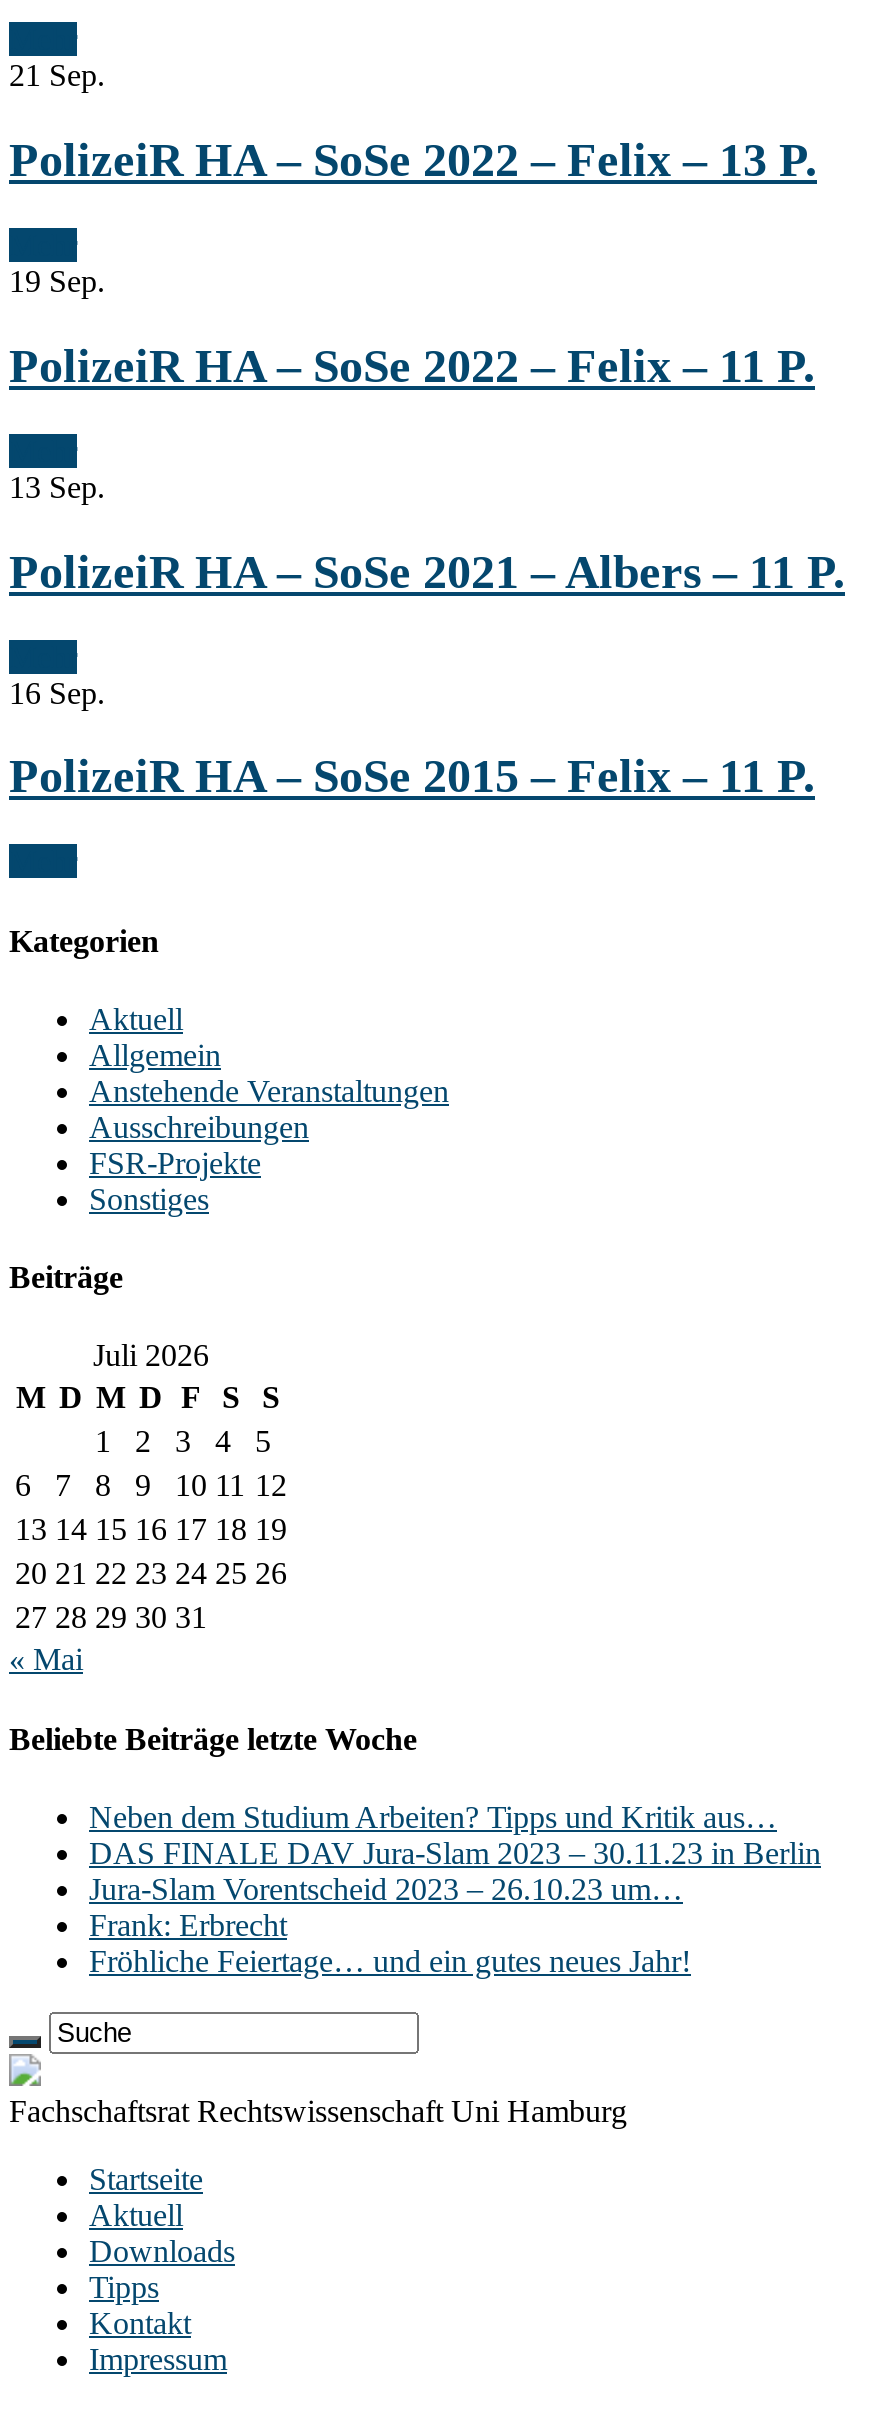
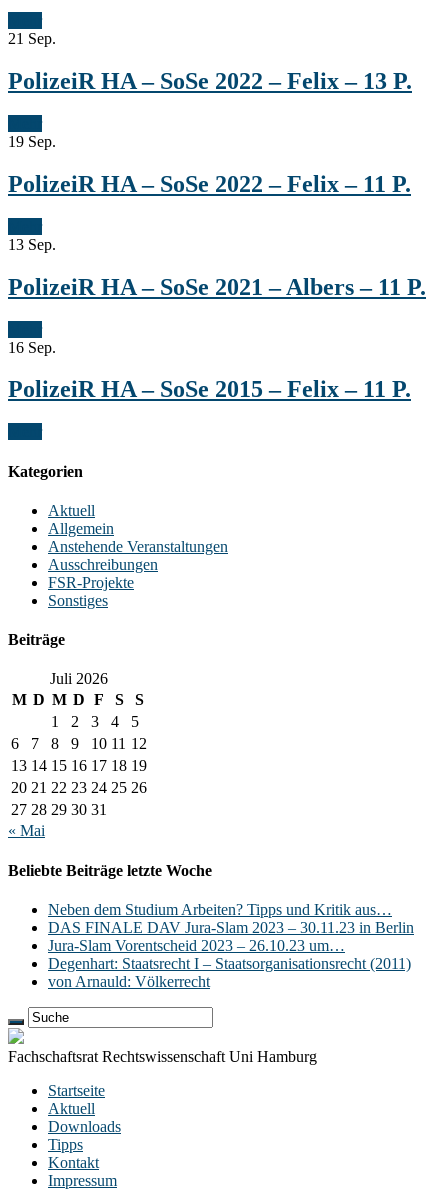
[89,1908,691,1978] Frank: Erbrecht | Fröhliche Feiertage… und ein gutes neues Jahr! -> [48,955,411,990] Degenhart: Staatsrecht I – Staatsorganisationsrecht (2011) | von Arnauld: Völkerrecht

